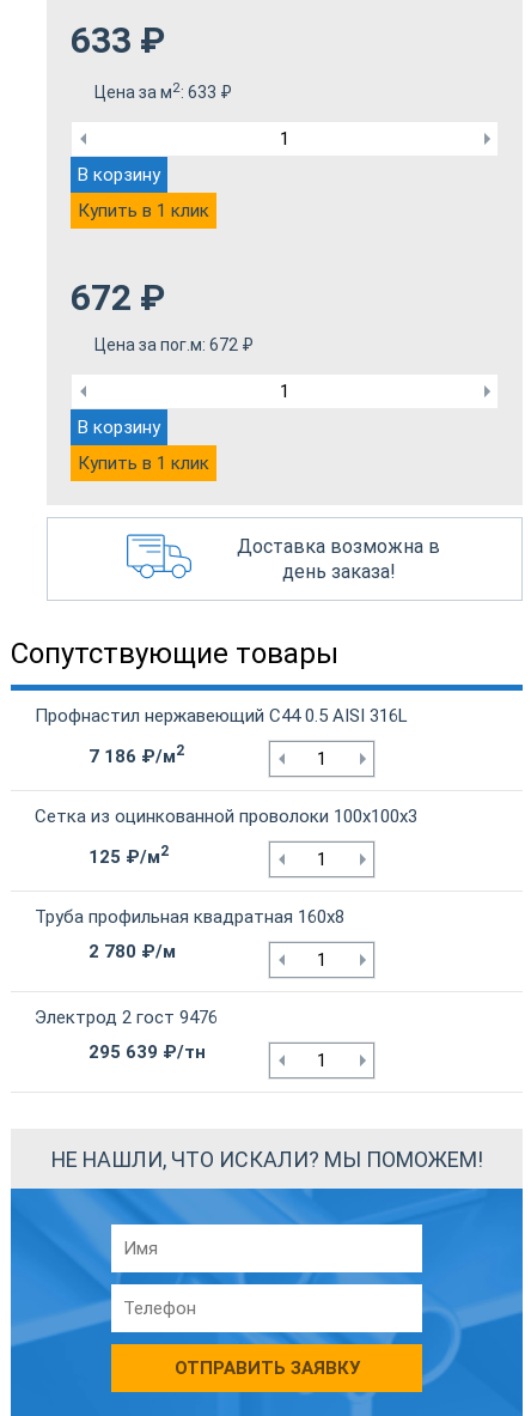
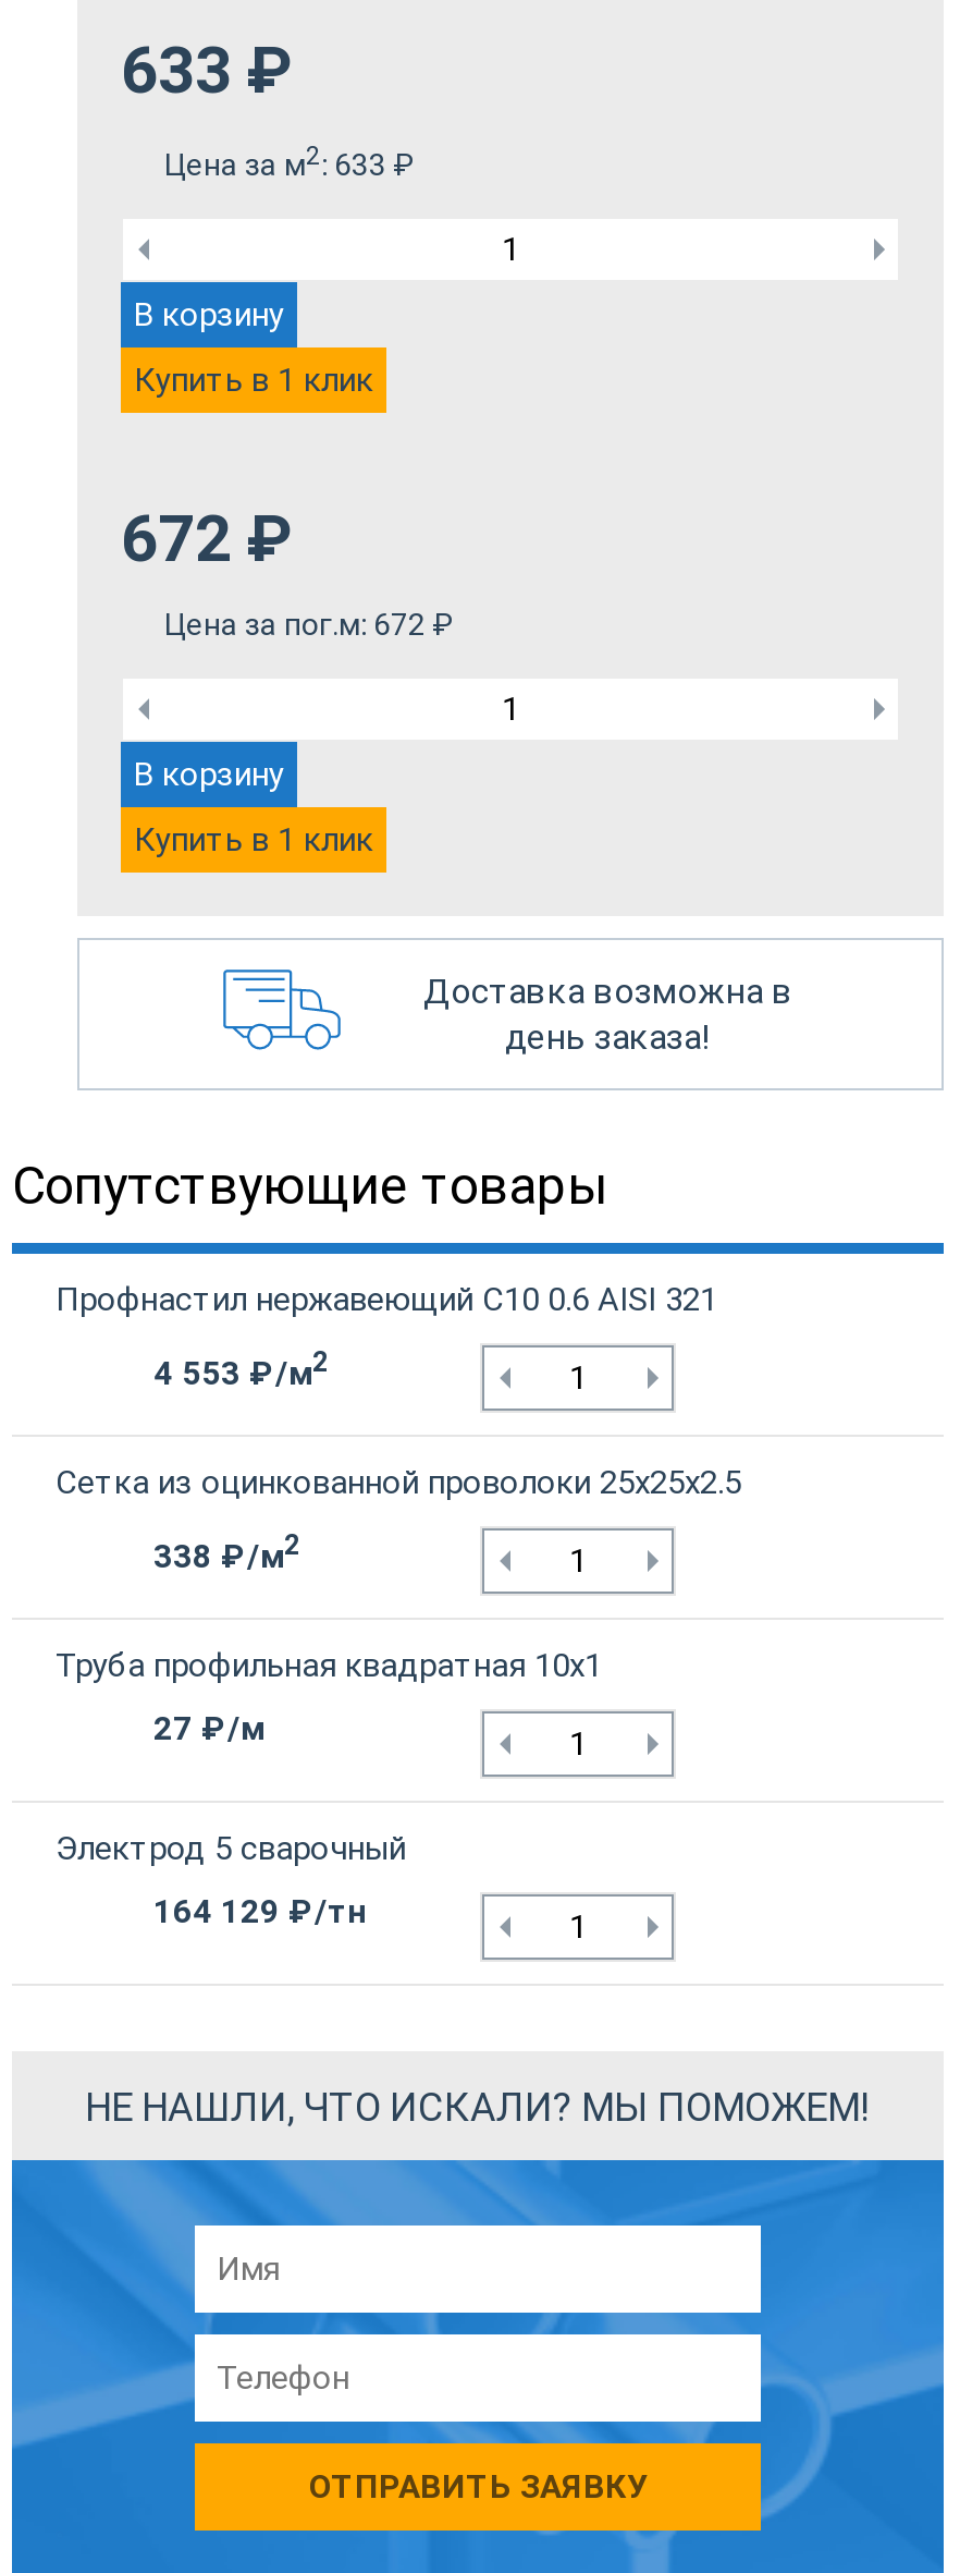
[35,705,408,727] Профнастил нержавеющий С44 0.5 AISI 316L -> [56,1280,717,1319] Профнастил нержавеющий С10 0.6 AISI 321
[89,741,184,767] 7 186 ₽/м2 -> [153,1346,328,1393] 4 553 ₽/м2
[35,806,417,827] Сетка из оцинкованной проволоки 100х100х3 -> [56,1463,741,1502] Сетка из оцинкованной проволоки 25х25х2.5
[89,842,169,868] 125 ₽/м2 -> [153,1529,299,1576] 338 ₽/м2
[35,906,344,928] Труба профильная квадратная 160х8 -> [56,1646,602,1685] Труба профильная квадратная 10х1
[89,941,176,962] 2 780 ₽/м -> [153,1709,264,1749] 27 ₽/м
[35,1007,218,1028] Электрод 2 гост 9476 -> [56,1829,406,1868] Электрод 5 сварочный
[89,1041,206,1063] 295 639 ₽/тн -> [153,1892,367,1932] 164 129 ₽/тн

